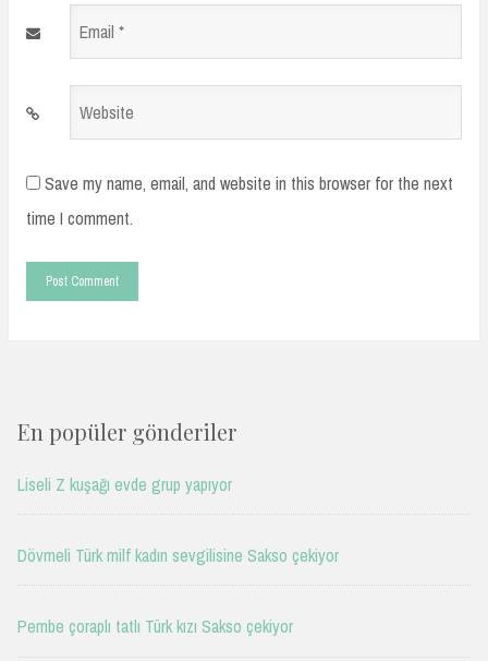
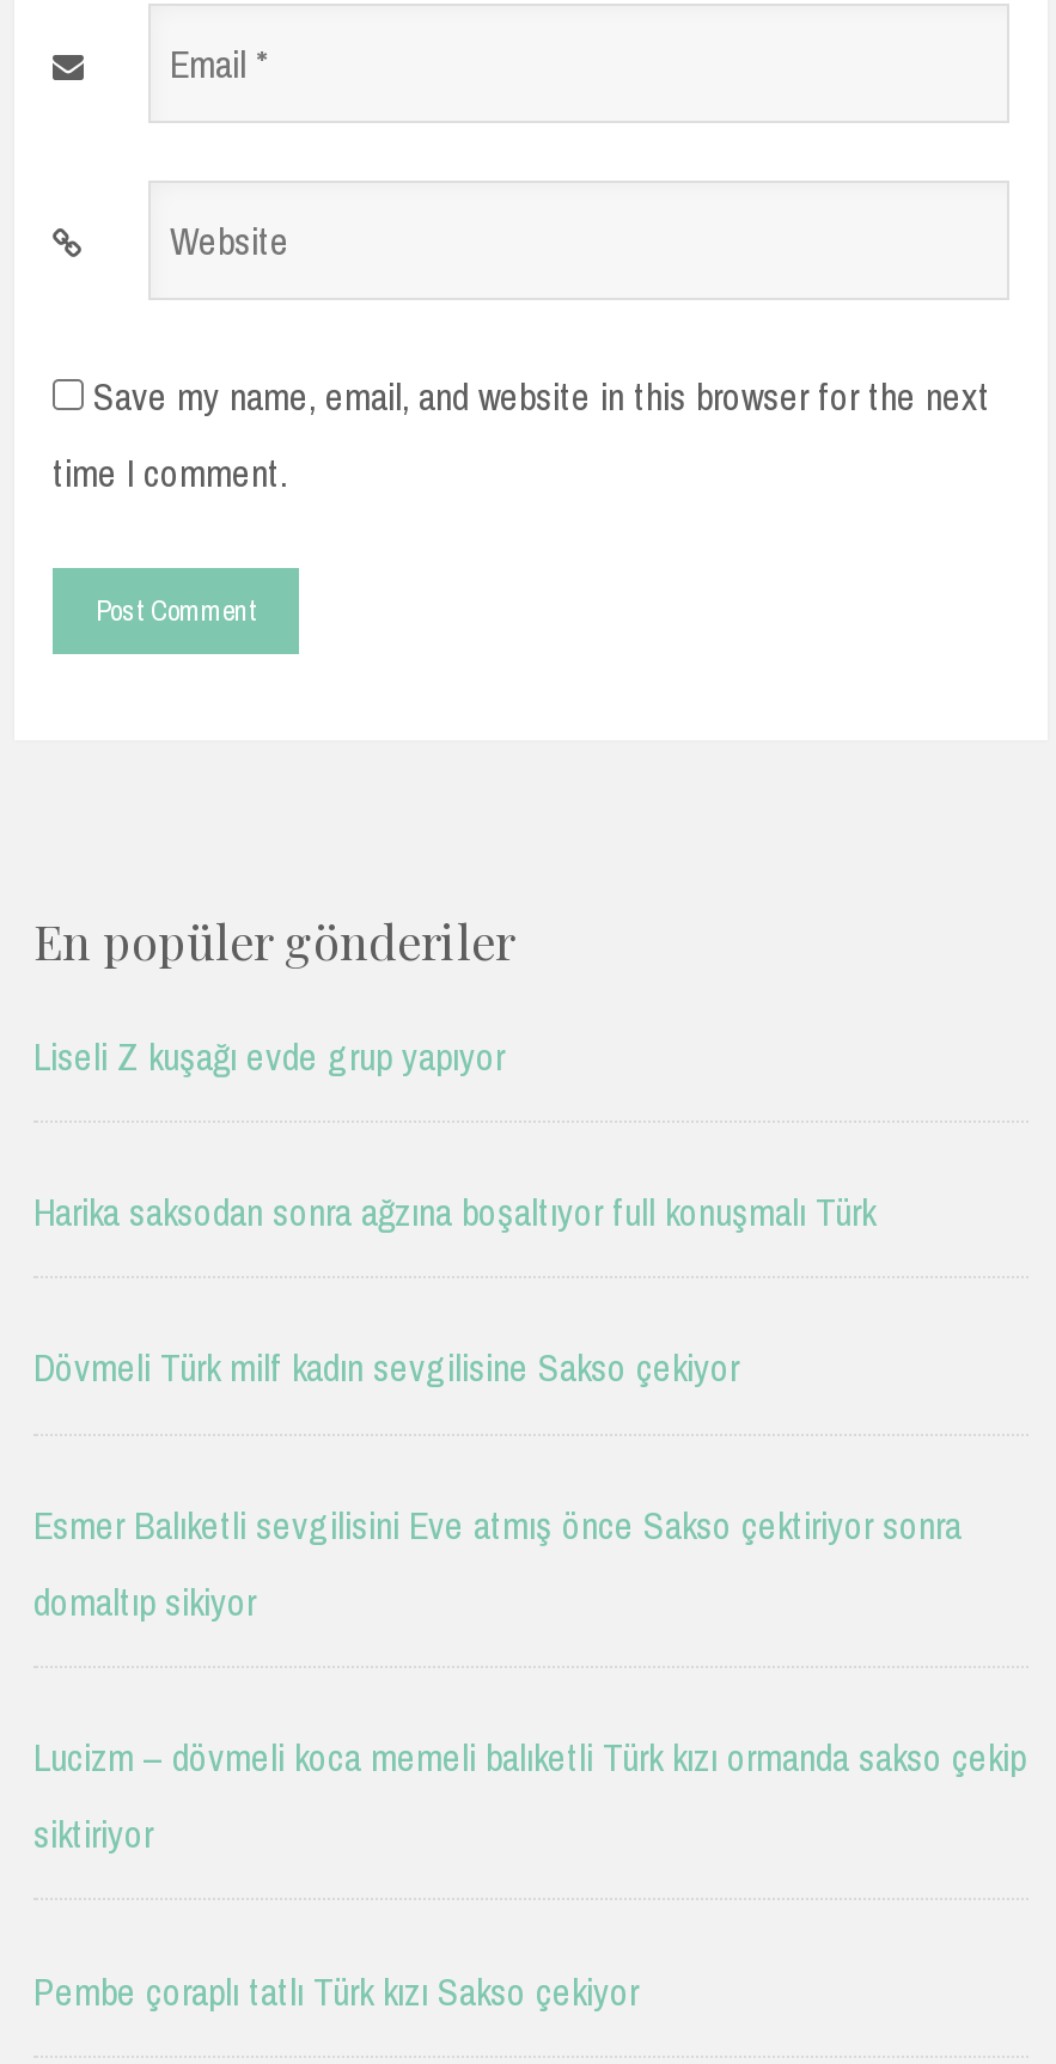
none -> [33,1185,875,1238] Harika saksodan sonra ağzına boşaltıyor full konuşmalı Türk
none -> [33,1498,1026,1860] Esmer Balıketli sevgilisini Eve atmış önce Sakso çektiriyor sonra | domaltıp sikiyor | Lucizm – dövmeli koca memeli balıketli Türk kızı ormanda sakso çekip | siktiriyor

